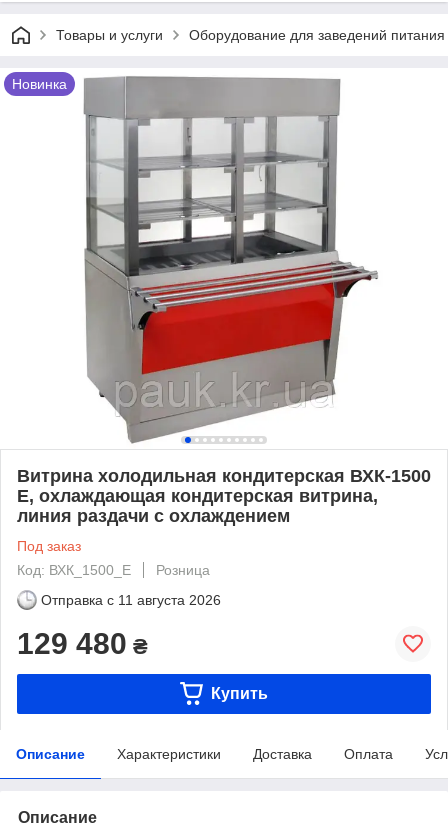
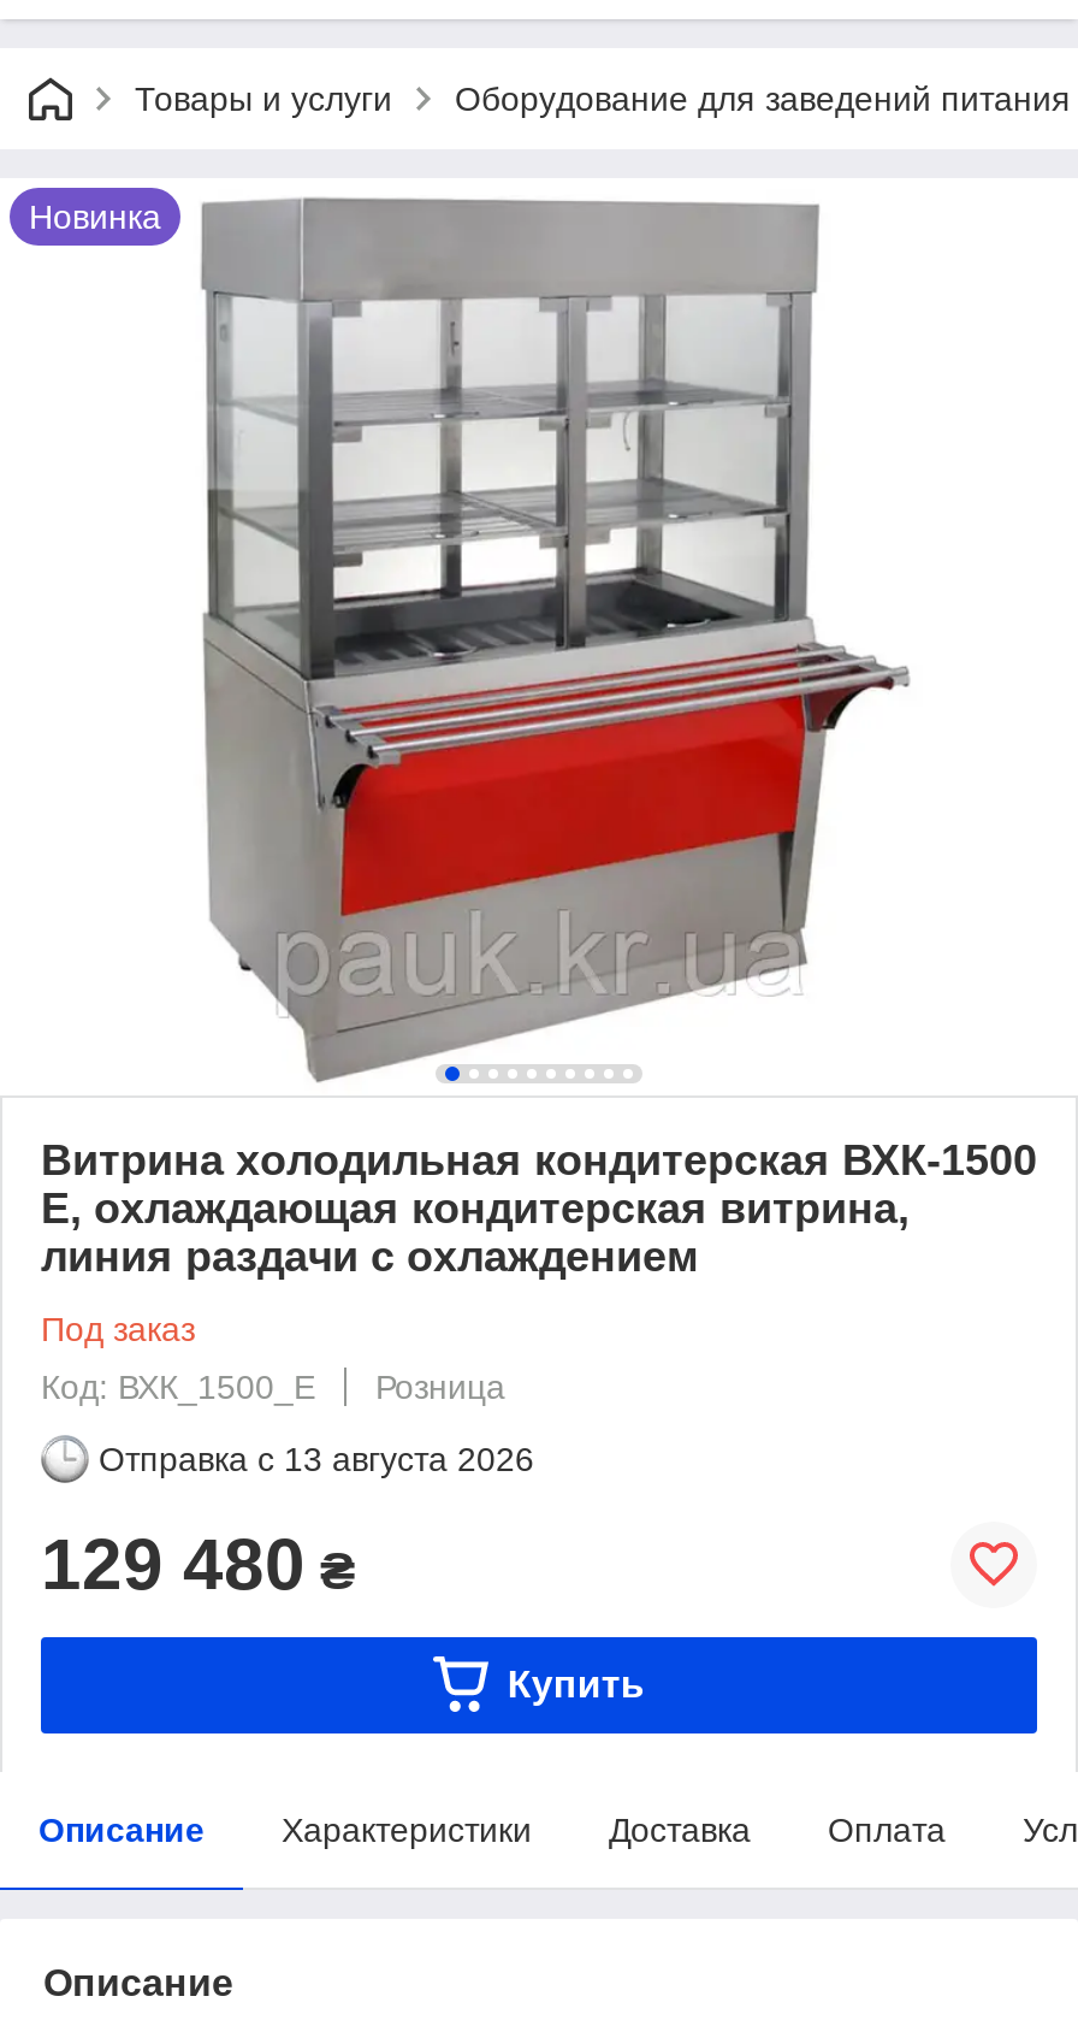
[41,592,221,608] Отправка с 11 августа 2026 -> [99,1439,534,1478] Отправка с 13 августа 2026

